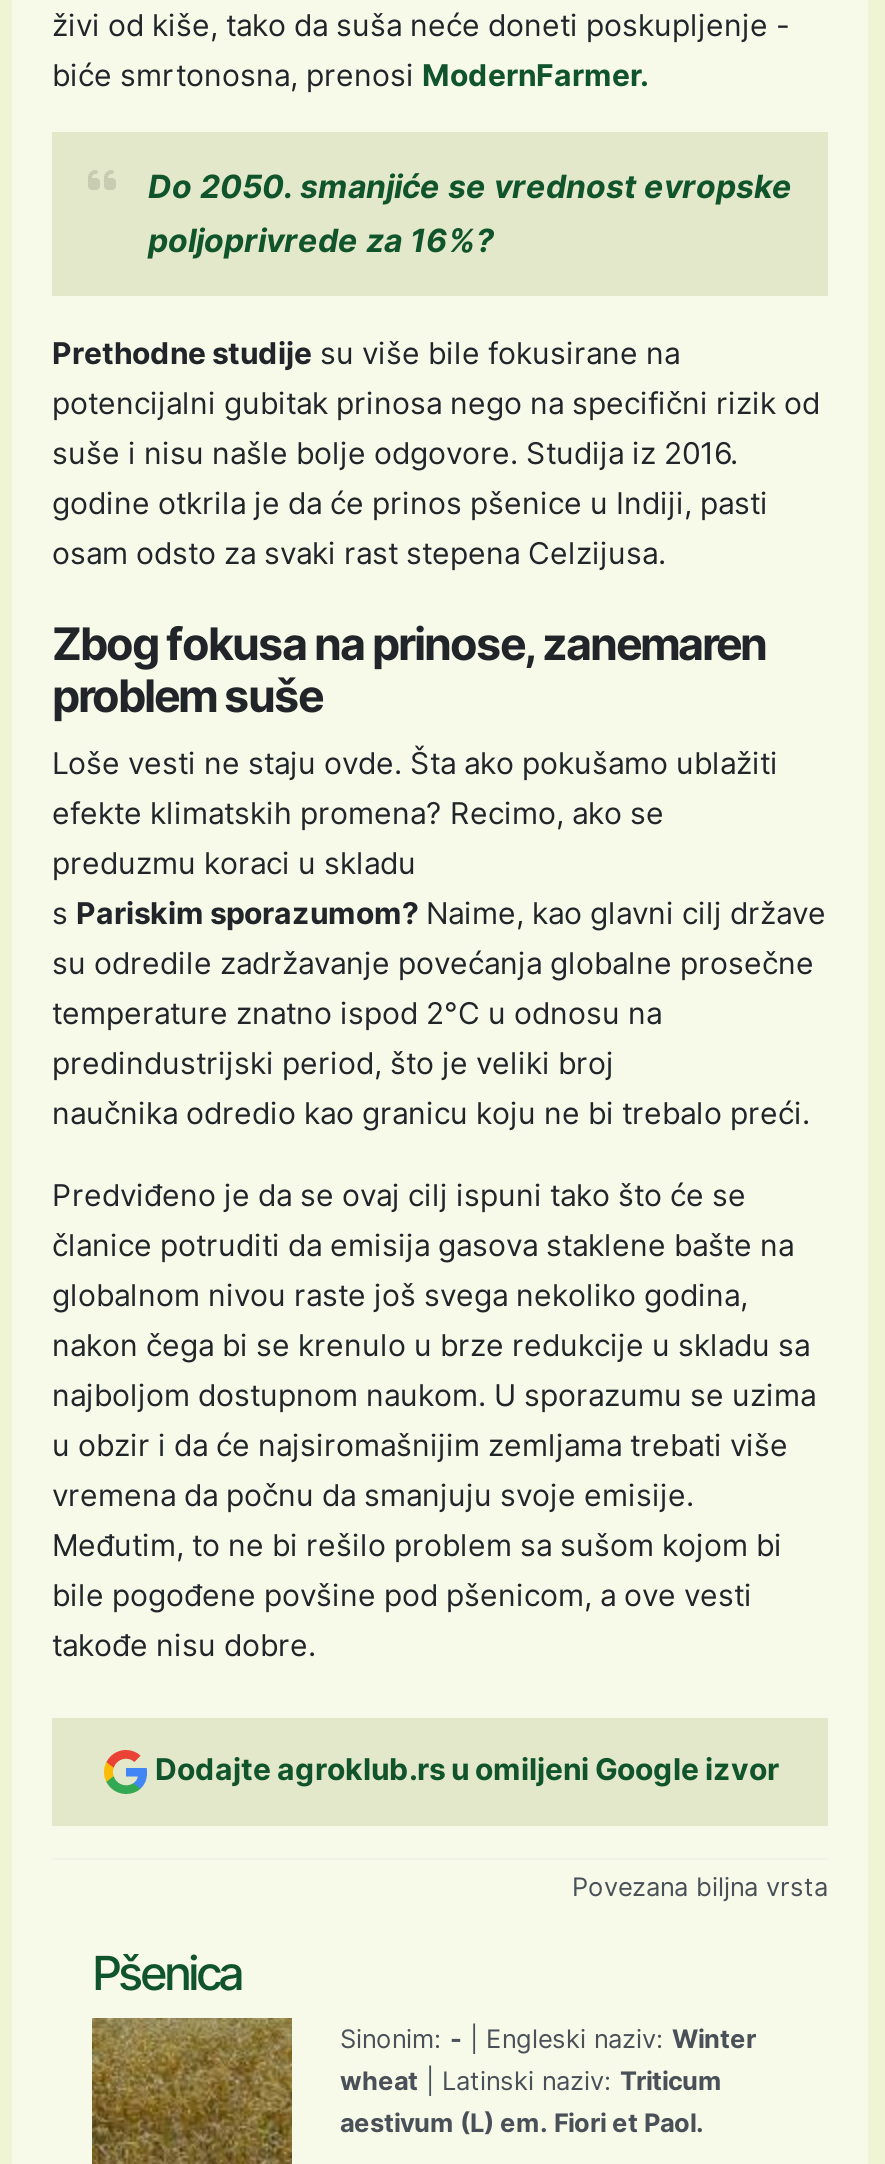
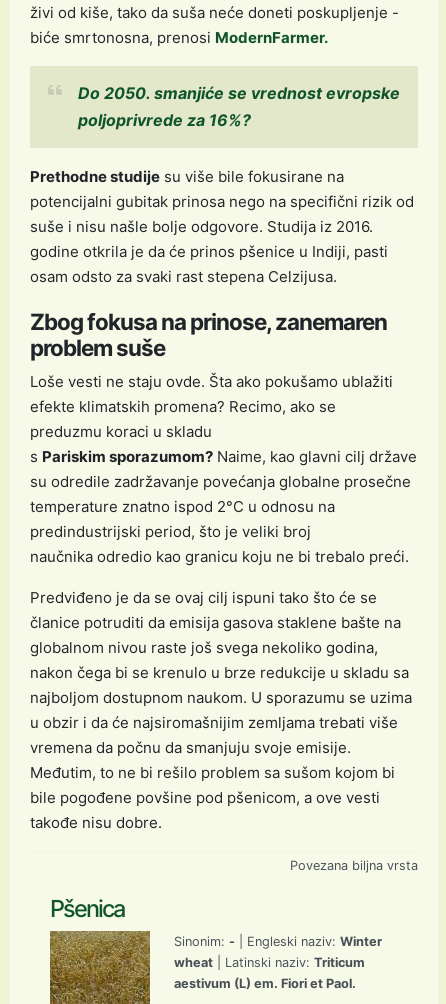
[155,1750,779,1788] Dodajte agroklub.rs u omiljeni Google izvor -> none

